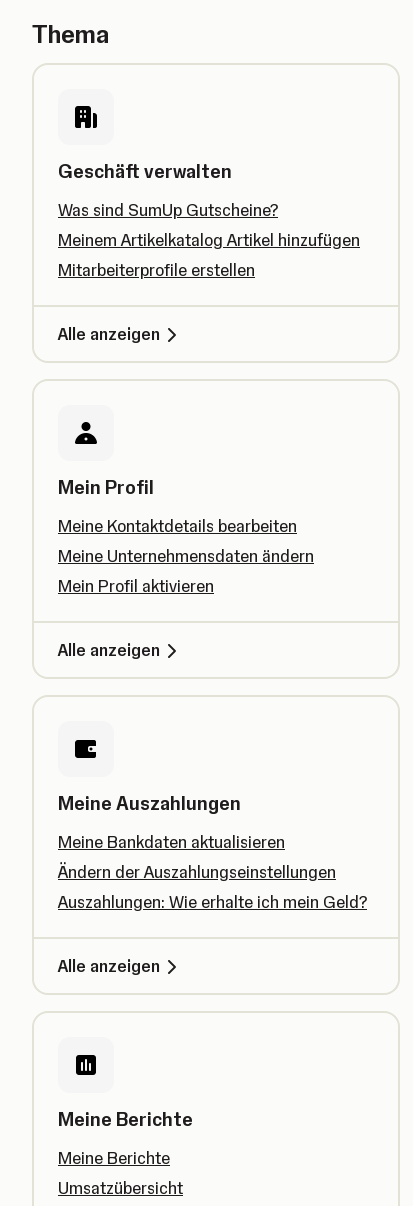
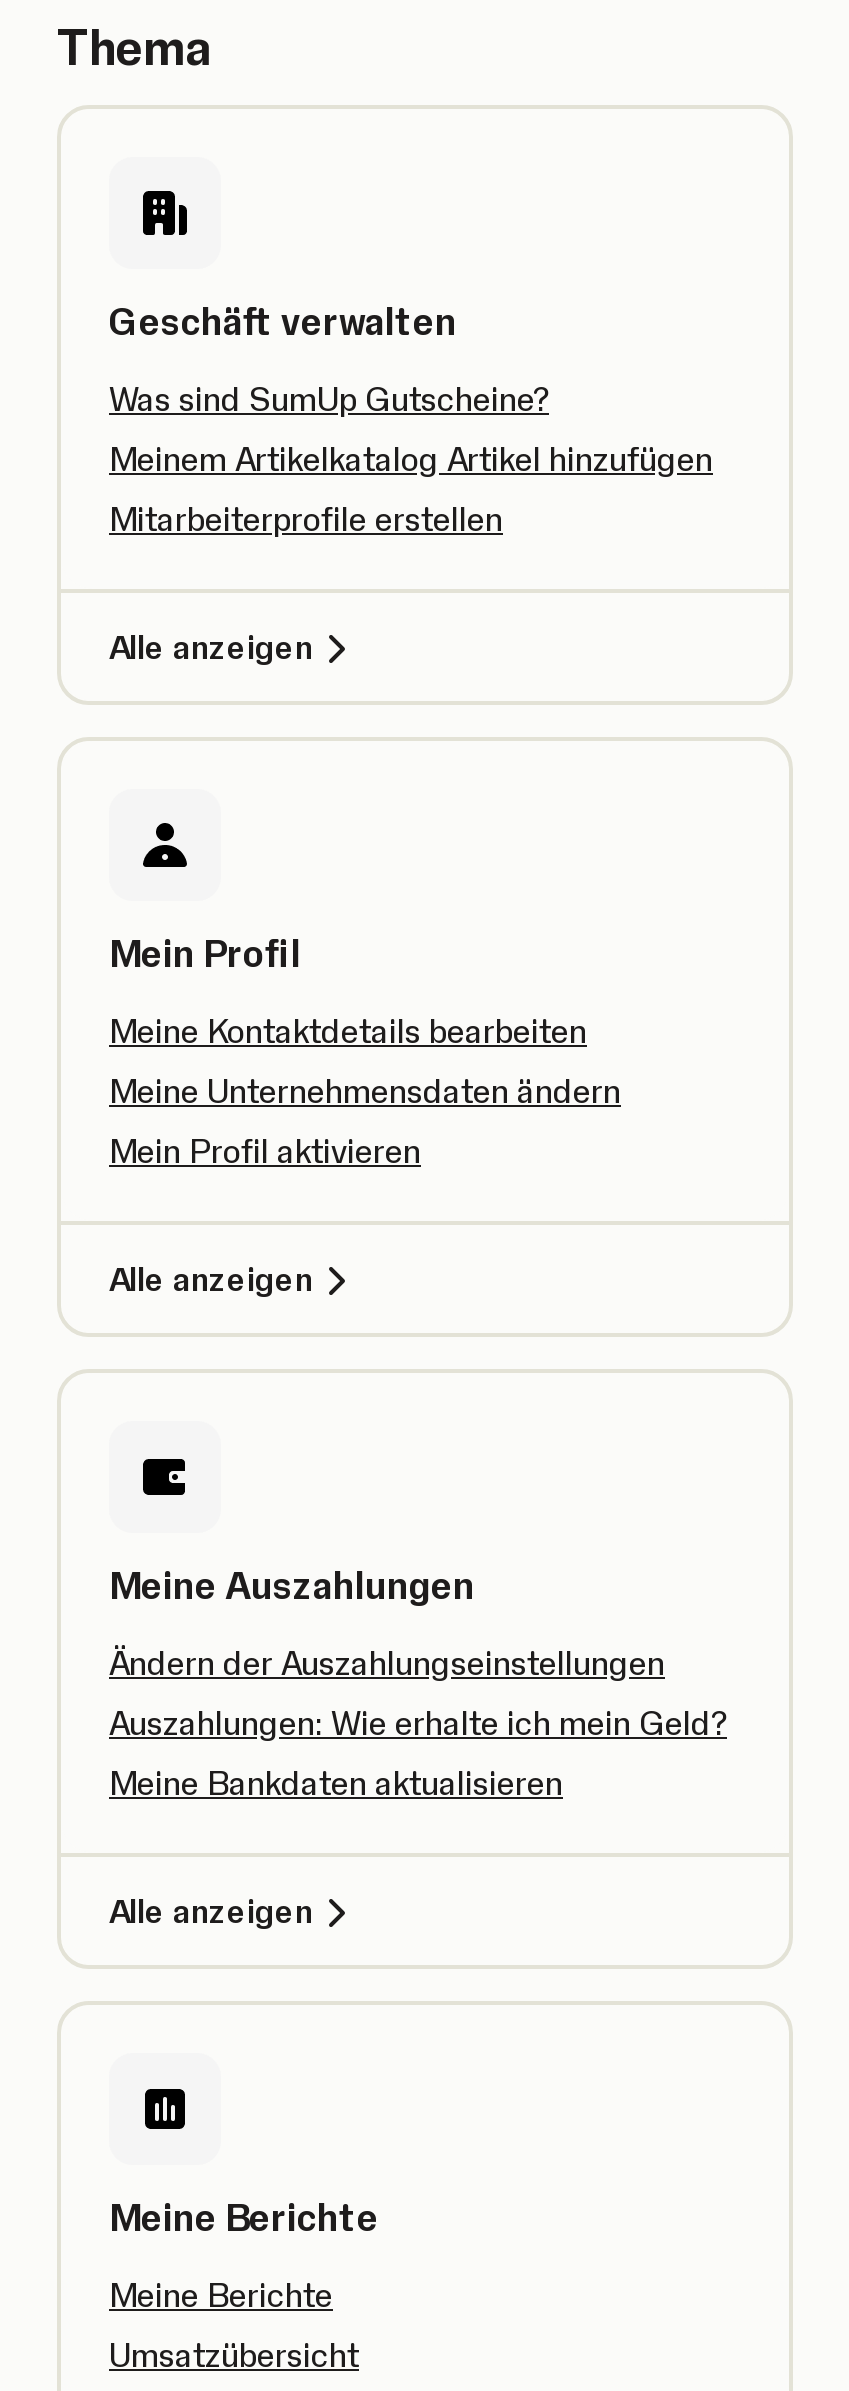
moved [58,832,285,852] -> [109,1763,563,1803]: Meine Bankdaten aktualisieren
moved [58,862,367,912] -> [109,1643,727,1743]: Ändern der Auszahlungseinstellungen | Auszahlungen: Wie erhalte ich mein Geld?

